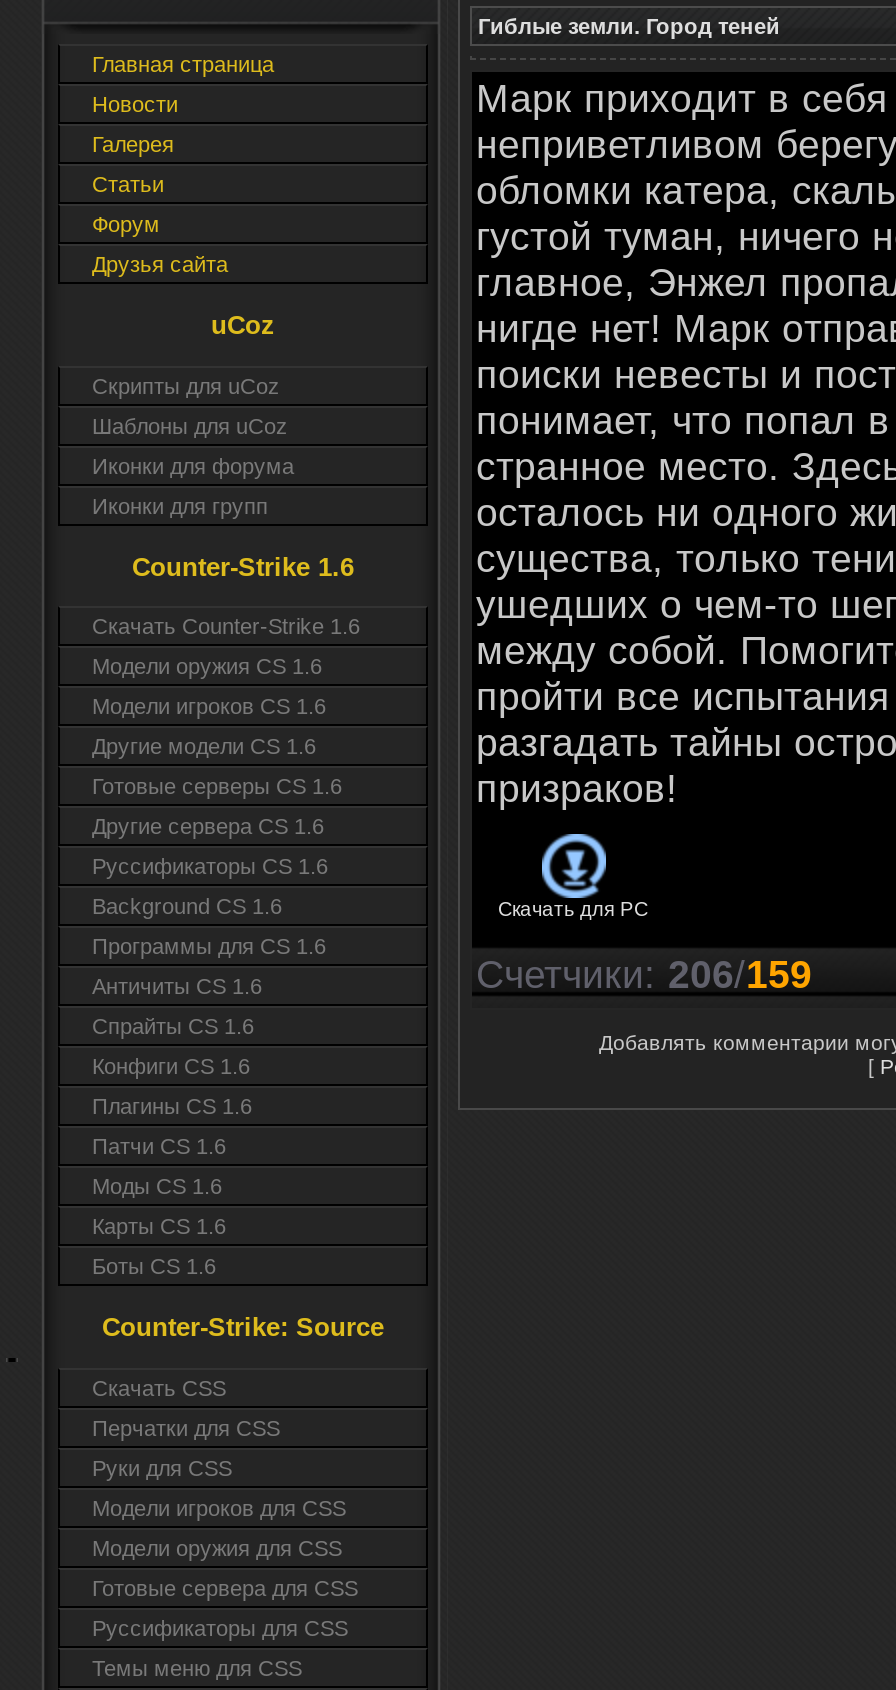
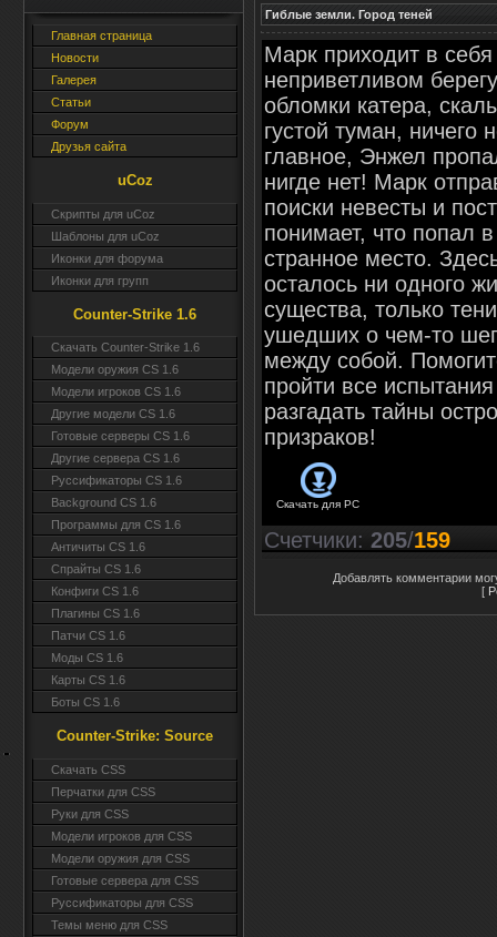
[476,953,812,997] Счетчики: 206/159 -> [264,528,450,553] Счетчики: 205/159

